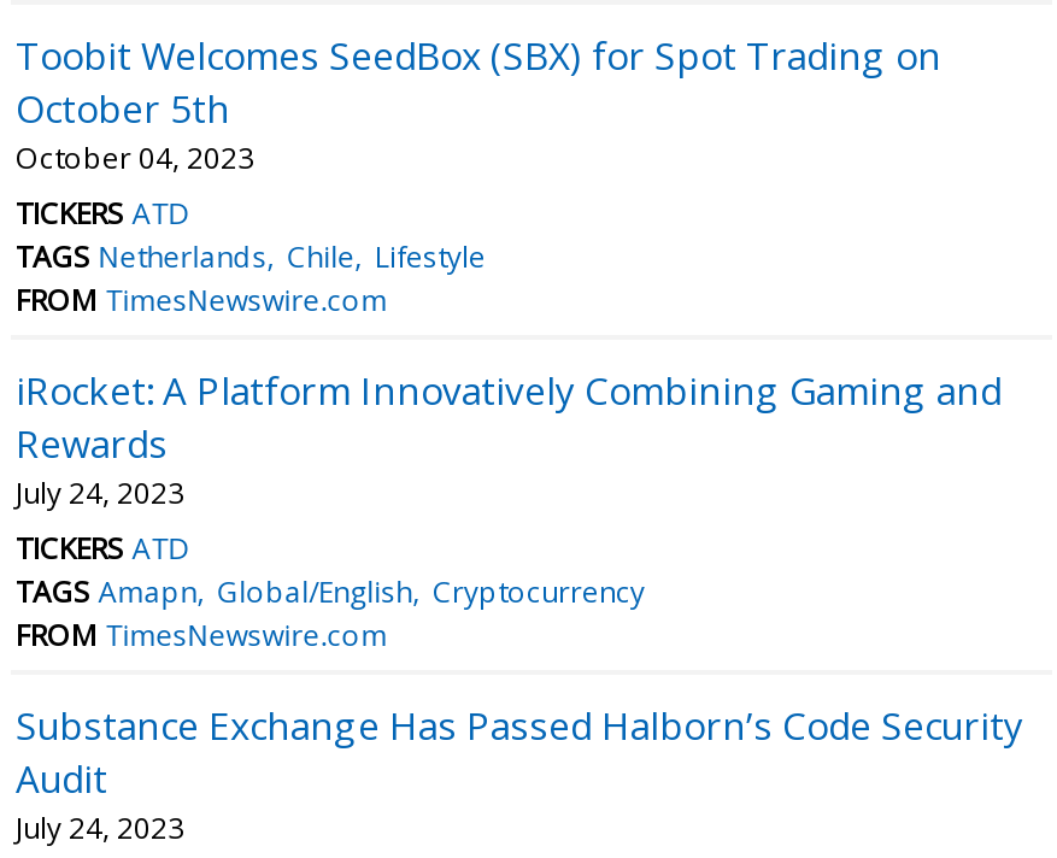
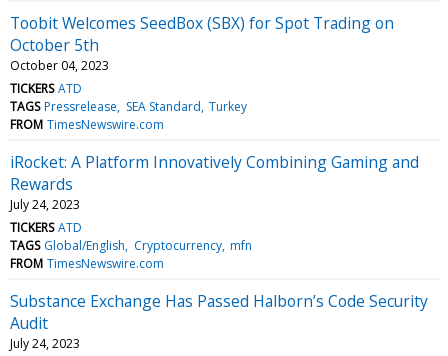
[16,236,485,277] TAGS Netherlands Chile Lifestyle -> [10,98,247,115] TAGS Pressrelease SEA Standard Turkey
[16,571,645,612] TAGS Amapn Global/English Cryptocurrency -> [10,237,252,254] TAGS Global/English Cryptocurrency mfn

